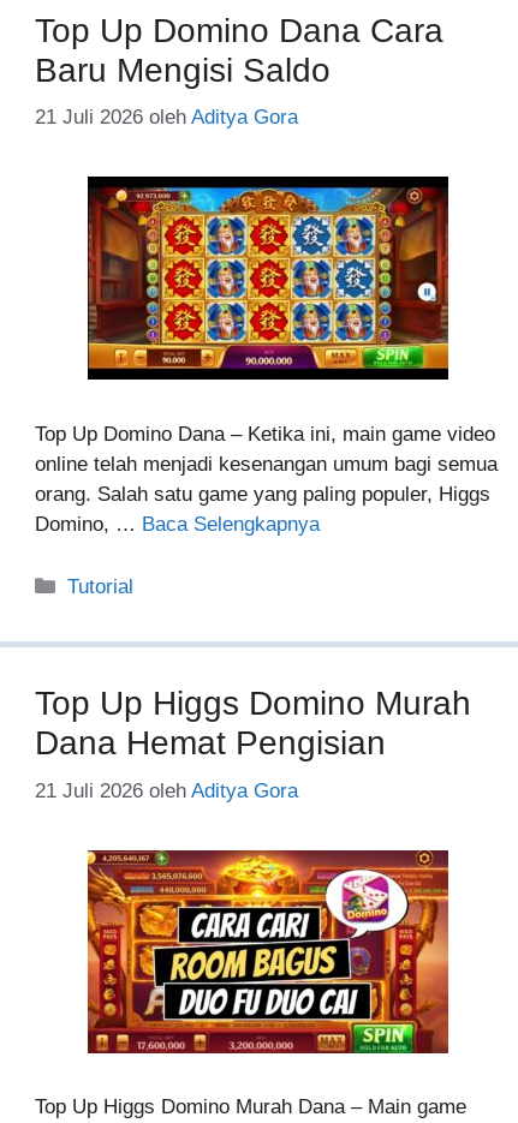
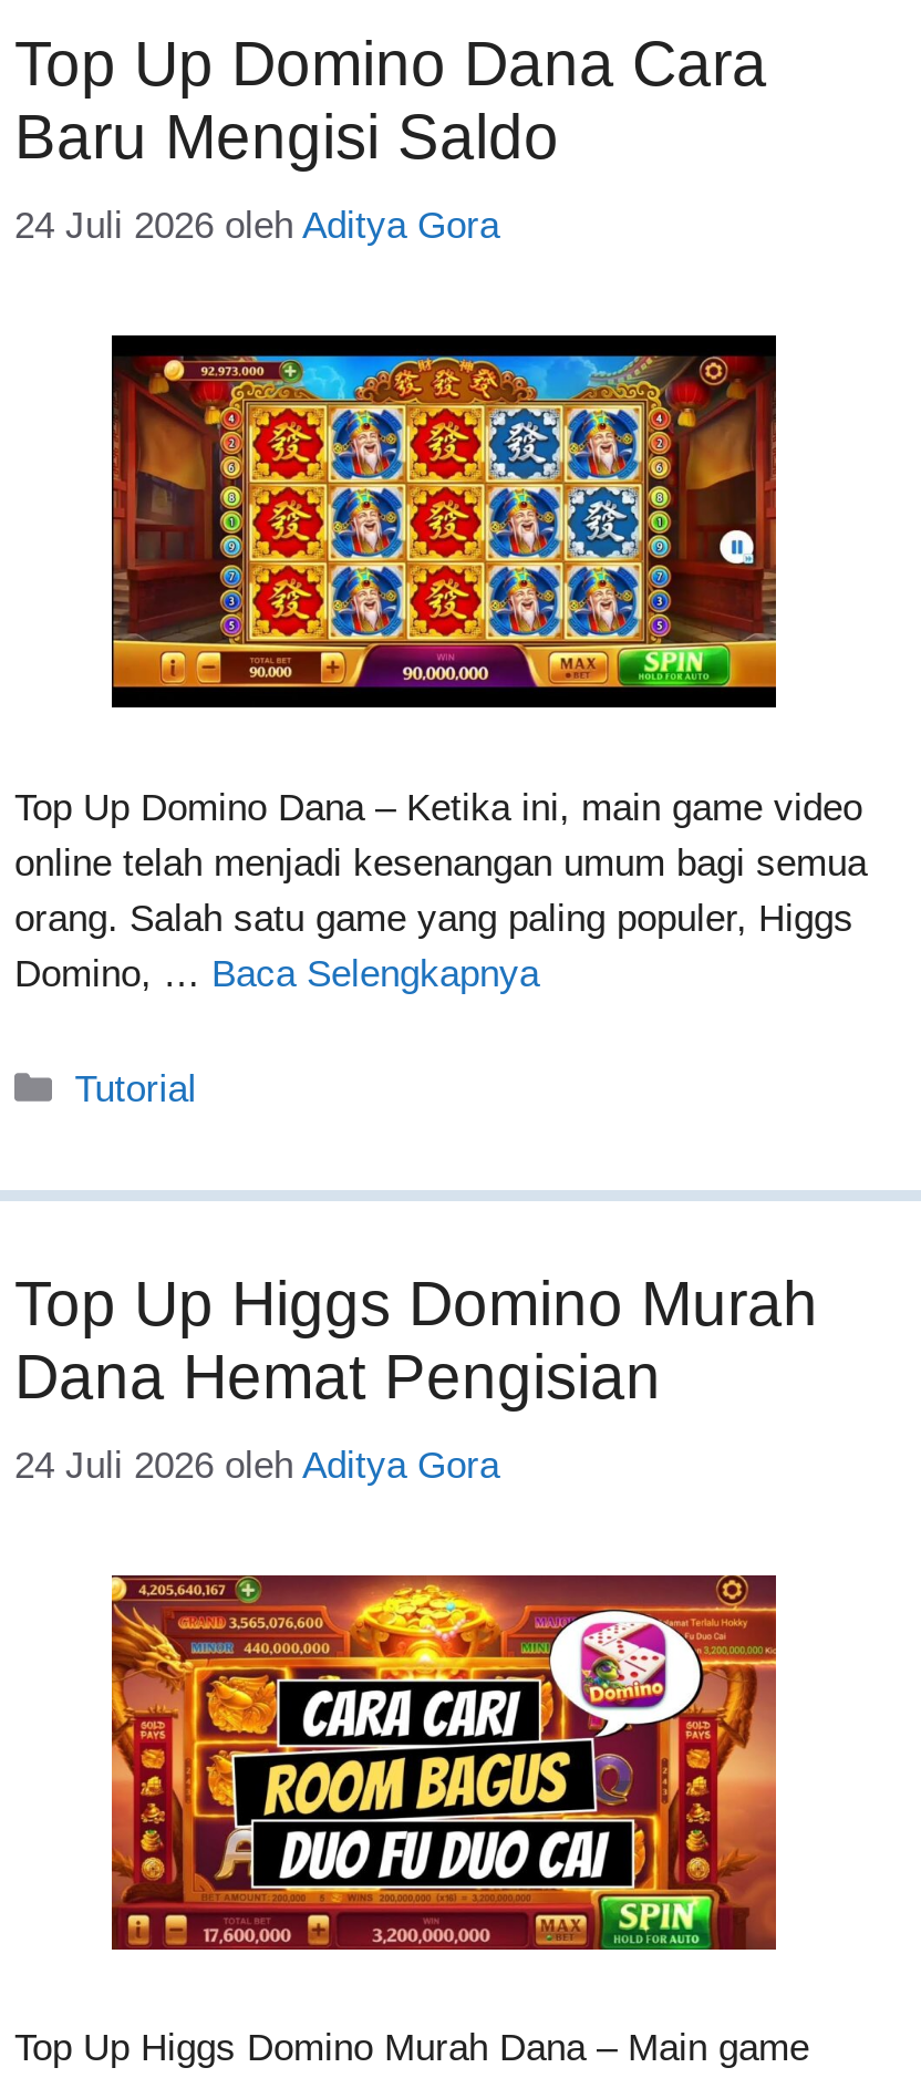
[35,106,298,129] 21 Juli 2026 oleh Aditya Gora -> [14,204,499,246] 24 Juli 2026 oleh Aditya Gora
[35,779,298,802] 21 Juli 2026 oleh Aditya Gora -> [14,1444,499,1486] 24 Juli 2026 oleh Aditya Gora

